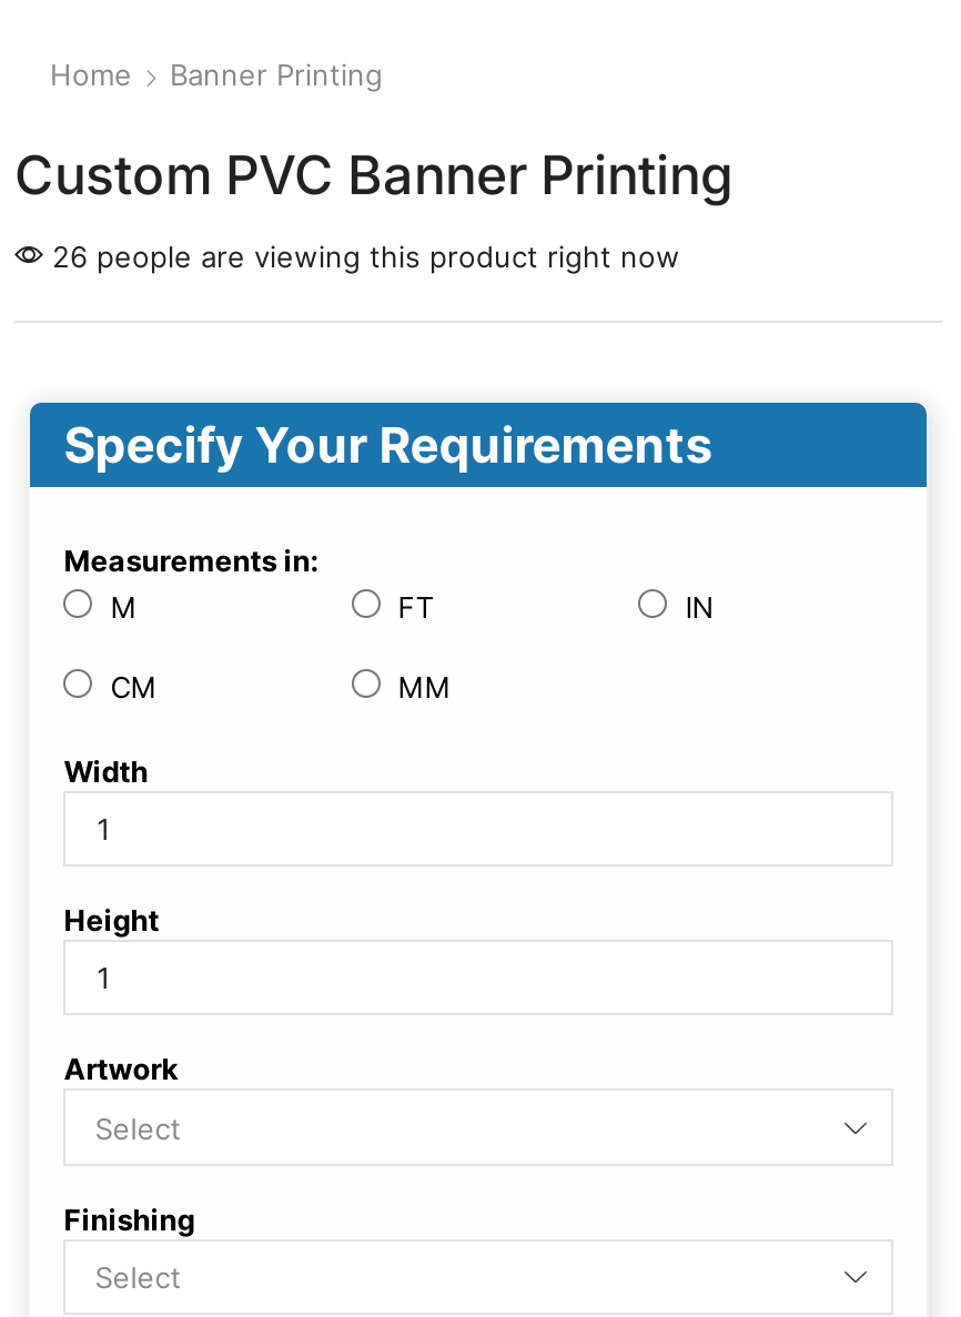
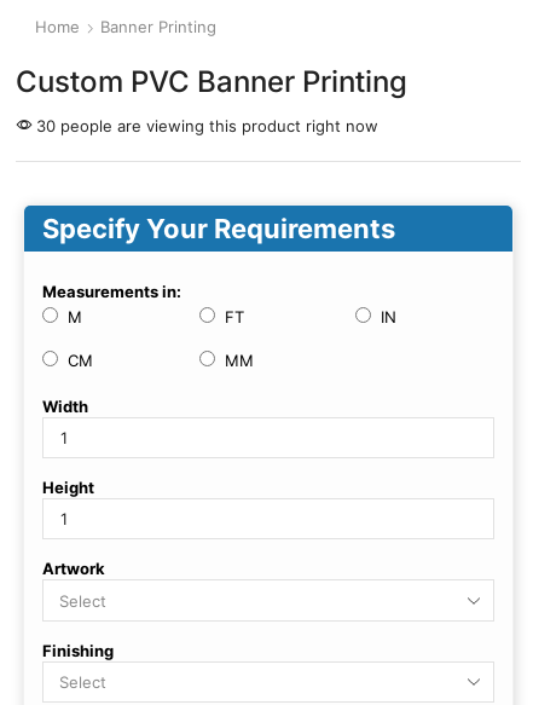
[43,238,680,273] 26 people are viewing this product right now -> [31,116,378,135] 30 people are viewing this product right now

